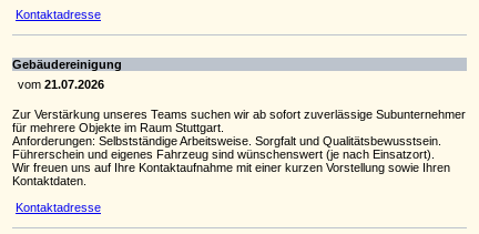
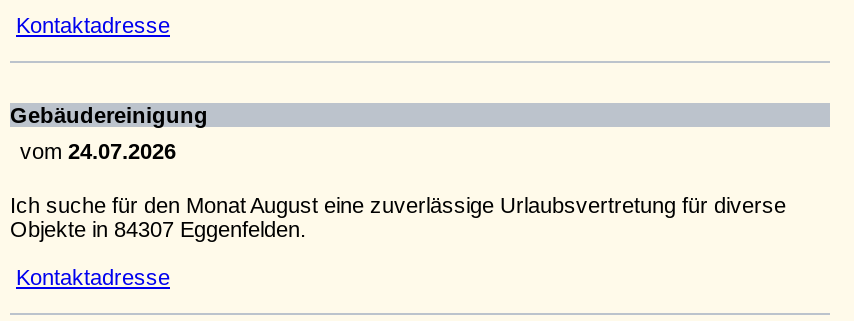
[18,78,104,91] vom 21.07.2026 -> [20,139,176,163] vom 24.07.2026
[12,108,466,187] Zur Verstärkung unseres Teams suchen wir ab sofort zuverlässige Subunternehmer | für mehrere Objekte im Raum Stuttgart. | Anforderungen: Selbstständige Arbeitsweise. Sorgfalt und Qualitätsbewusstsein. | Führerschein und eigenes Fahrzeug sind wünschenswert (je nach Einsatzort). | Wir freuen uns auf Ihre Kontaktaufnahme mit einer kurzen Vorstellung sowie Ihren | Kontaktdaten. -> [10,193,786,241] Ich suche für den Monat August eine zuverlässige Urlaubsvertretung für diverse | Objekte in 84307 Eggenfelden.

